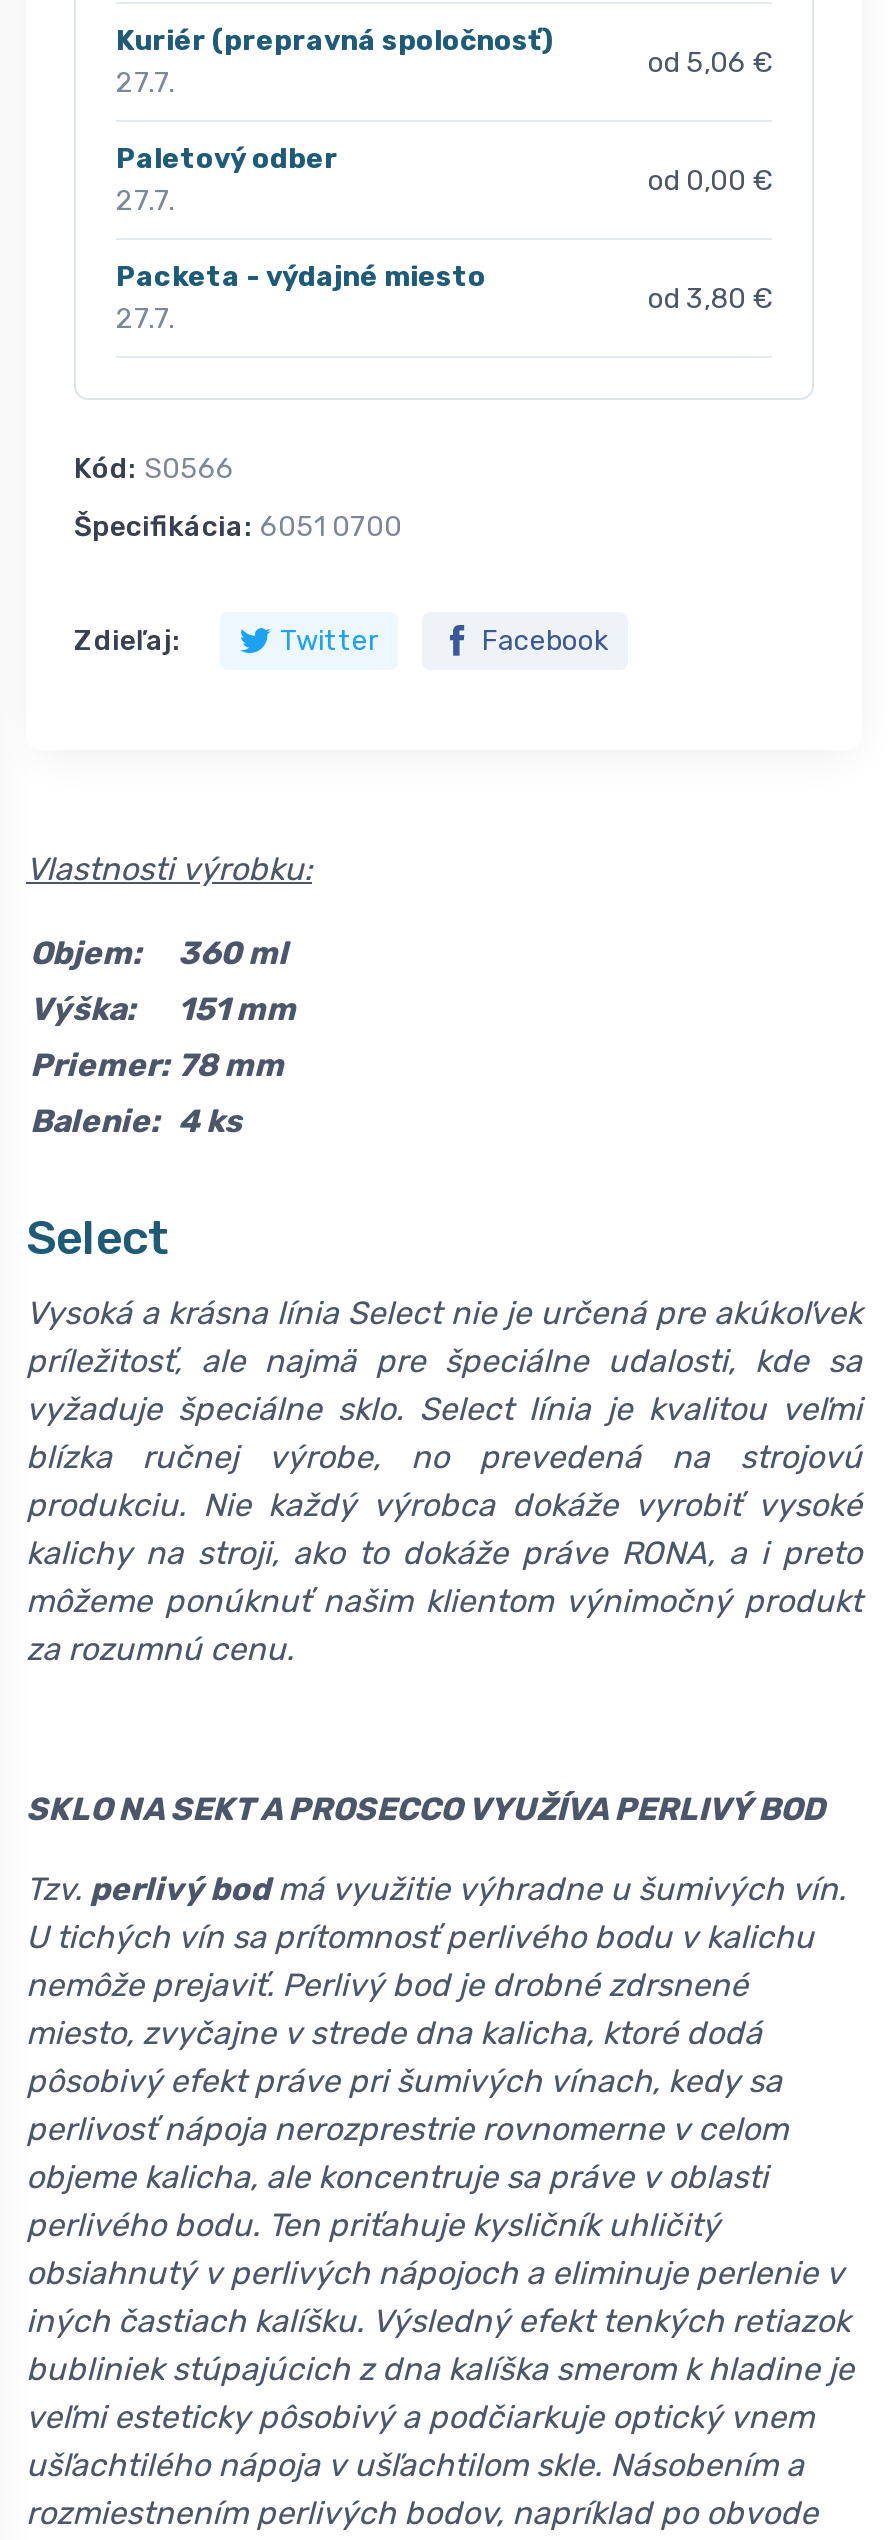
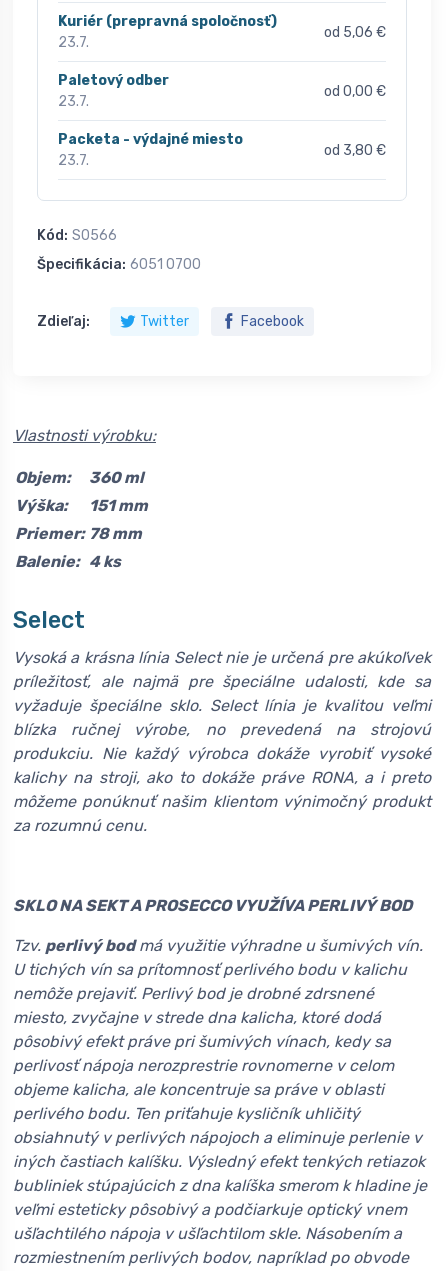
[116,67,174,101] 27.7. -> [58,34,89,51] 23.7.
[116,185,174,219] 27.7. -> [58,93,89,110] 23.7.
[116,303,174,337] 27.7. -> [58,152,89,169] 23.7.

